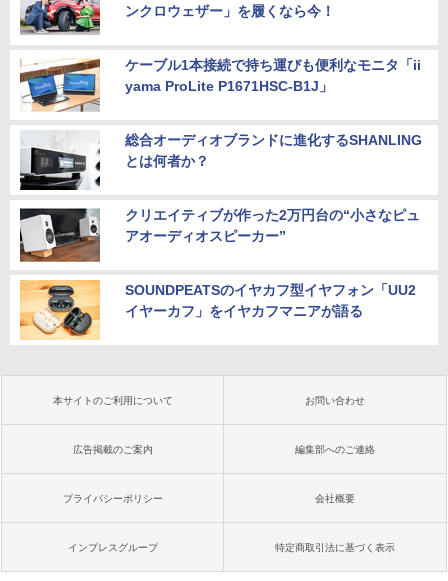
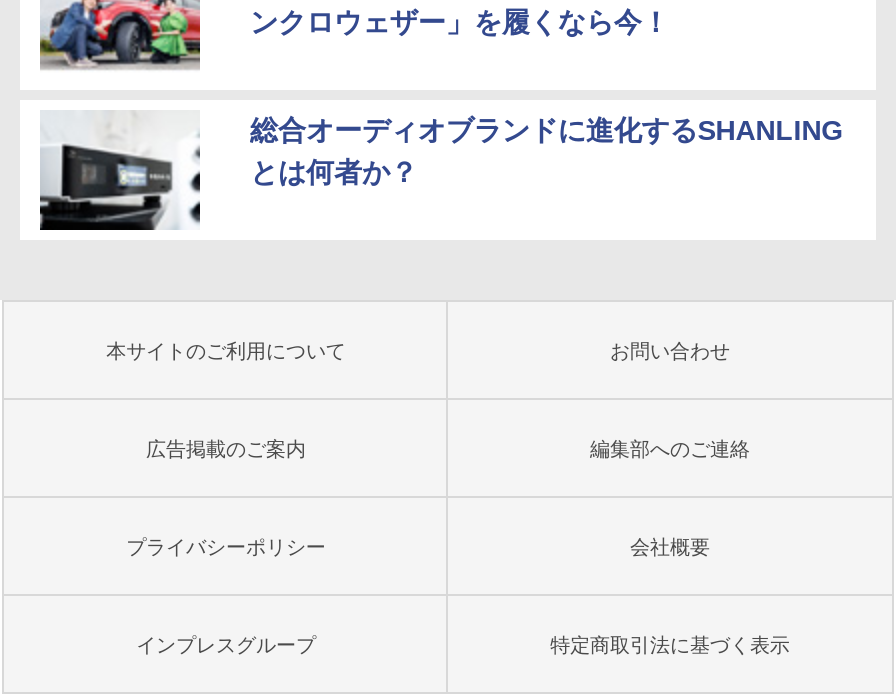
[19,57,421,113] [image] | ケーブル1本接続で持ち運びも便利なモニタ「ii | yama ProLite P1671HSC-B1J」 -> none
[19,207,420,319] [image] | クリエイティブが作った2万円台の“小さなピュ | アオーディオスピーカー” | SOUNDPEATSのイヤカフ型イヤフォン「UU2 | イヤーカフ」をイヤカフマニアが語る -> none
[19,279,101,340] [image] -> none

